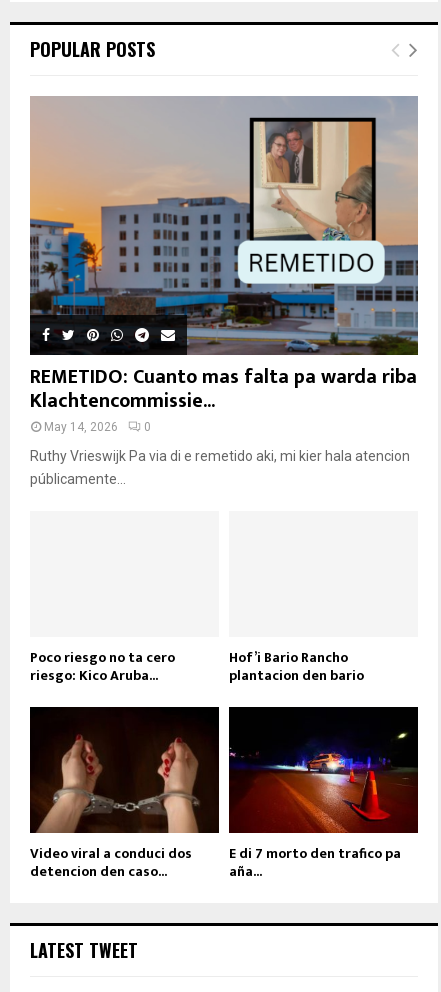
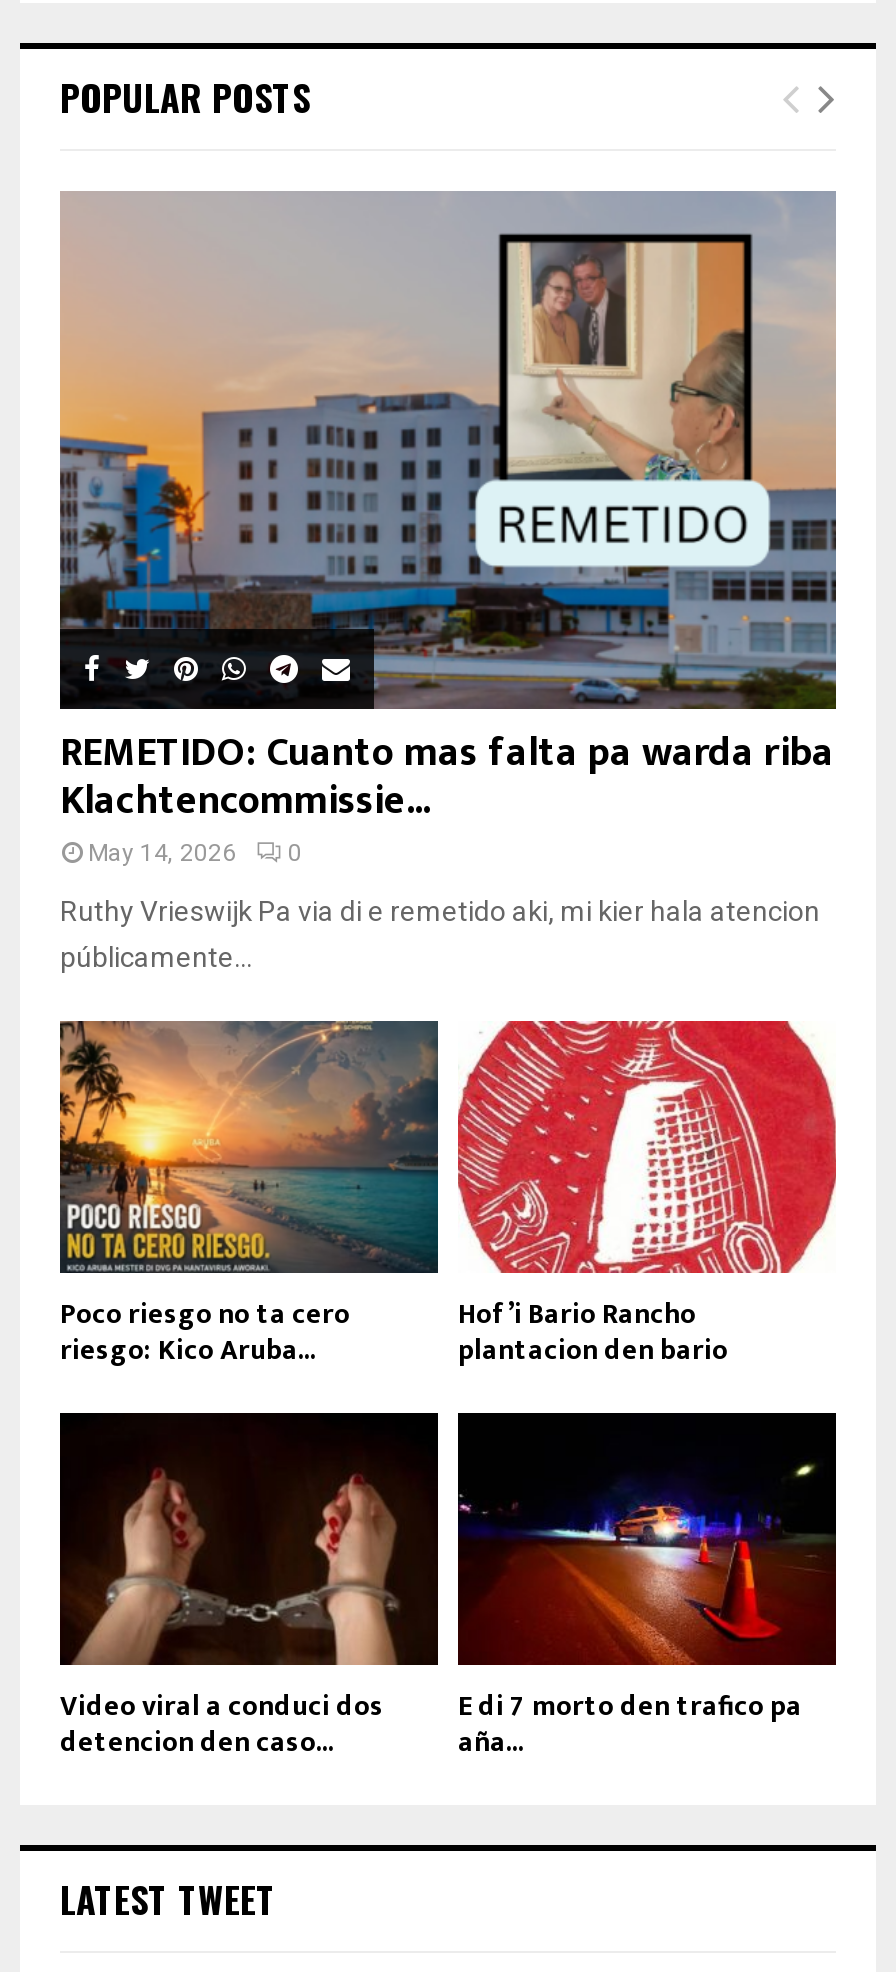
none -> [58,1019,440,1275] [image]
none -> [456,1019,838,1275] [image]

